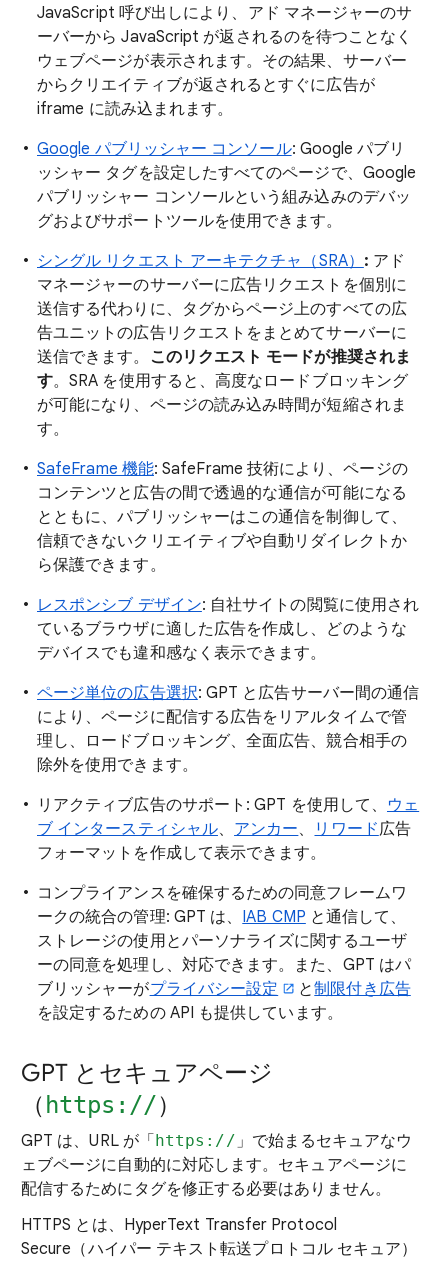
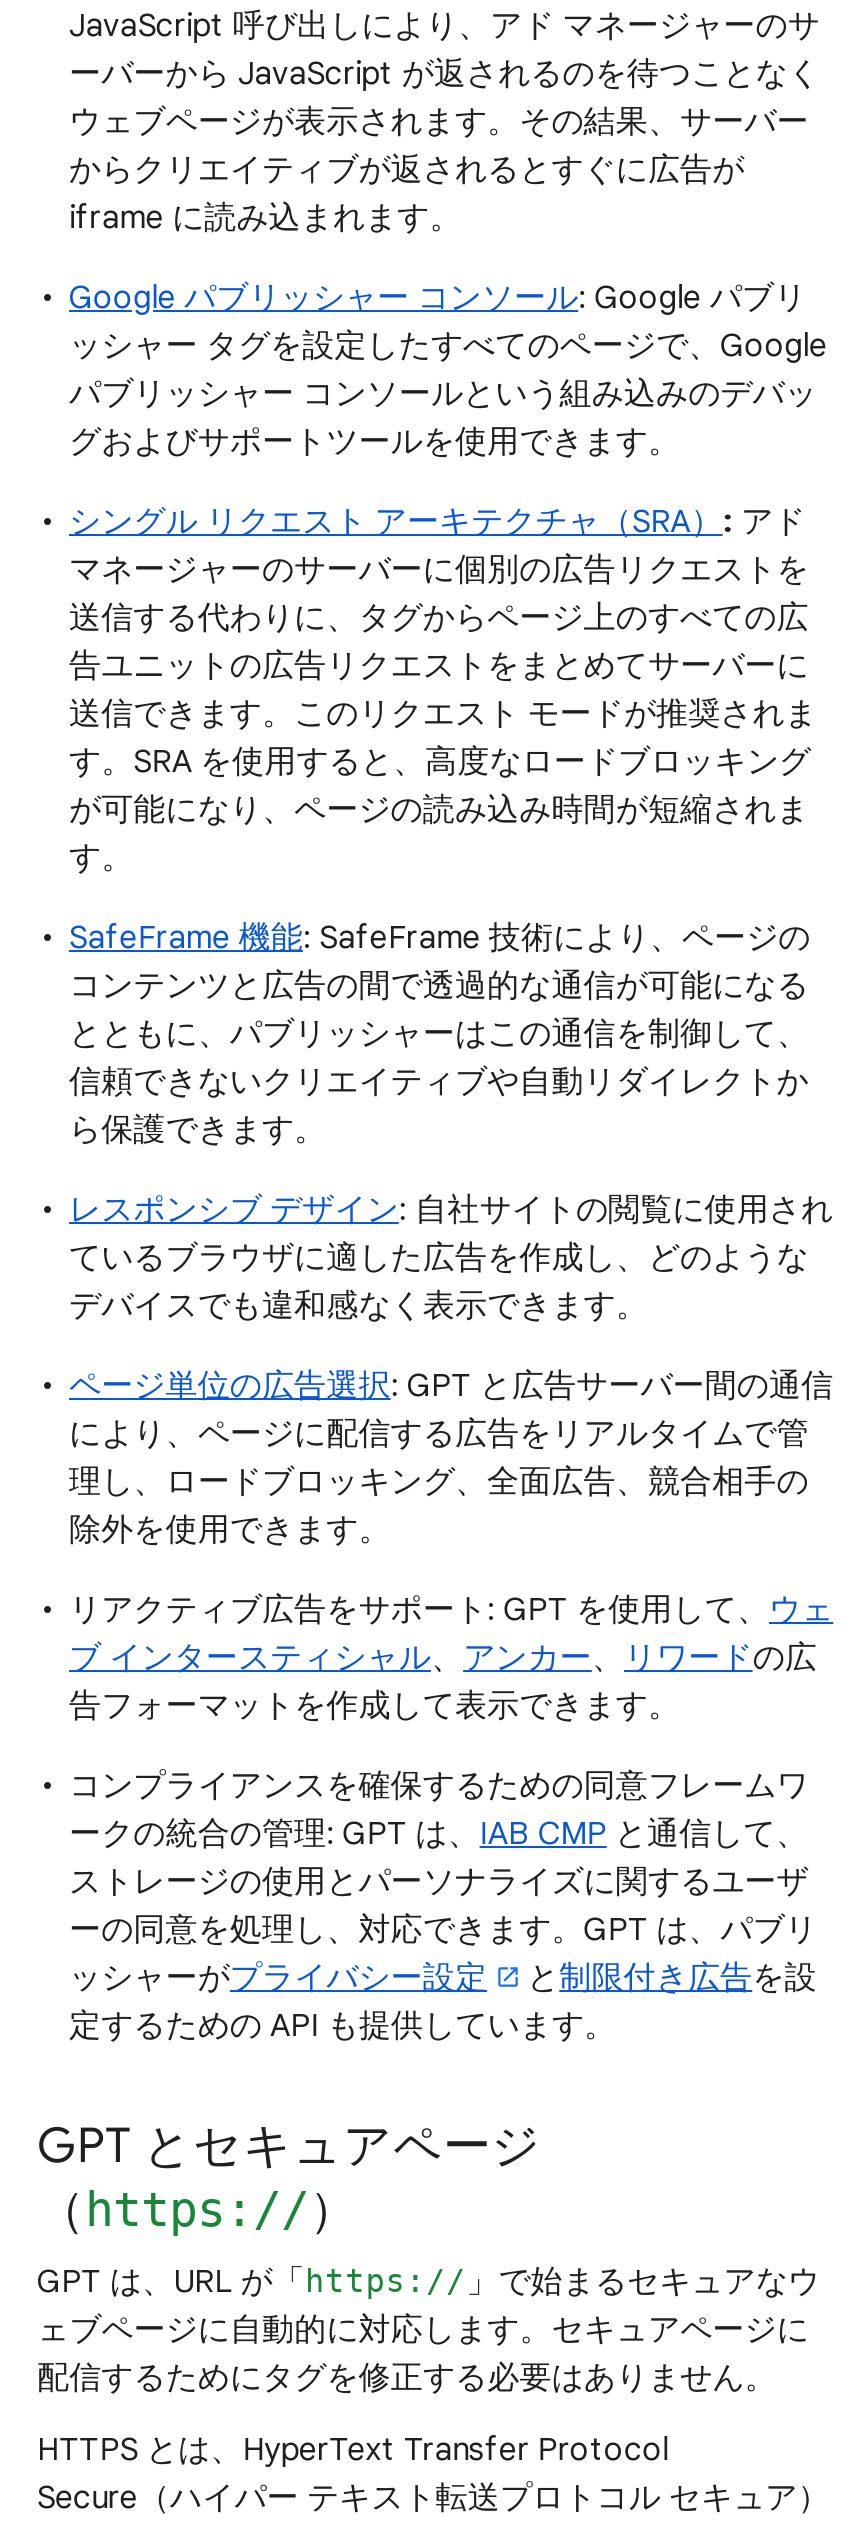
[37,275,407,295] マネージャーのサーバーに広告リクエストを個別に -> [69,550,809,590] マネージャーのサーバーに個別の広告リクエストを
[37,795,419,863] リアクティブ広告のサポート: GPT を使用して、ウェ | ブ インタースティシャル、アンカー、リワード広告 | フォーマットを作成して表示できます。 -> [69,1590,833,1726] リアクティブ広告をサポート: GPT を使用して、ウェ | ブ インタースティシャル、アンカー、リワードの広 | 告フォーマットを作成して表示できます。
[37,955,411,1023] ーの同意を処理し、対応できます。また、GPT はパ | ブリッシャーがプライバシー設定 | と制限付き広告 | を設定するための API も提供しています。 -> [69,1910,817,2046] ーの同意を処理し、対応できます。GPT は、パブリ | ッシャーがプライバシー設定 | と制限付き広告を設 | 定するための API も提供しています。

